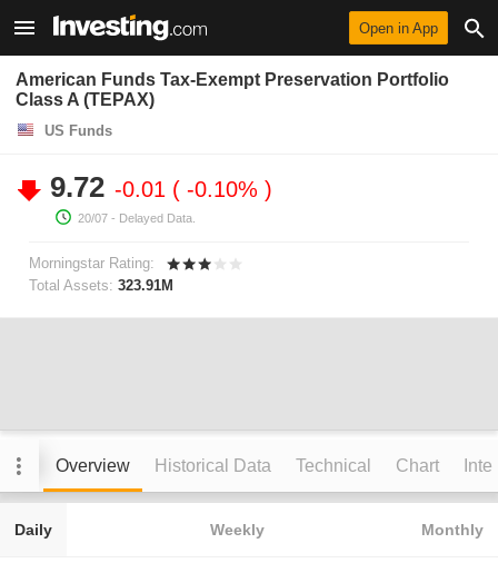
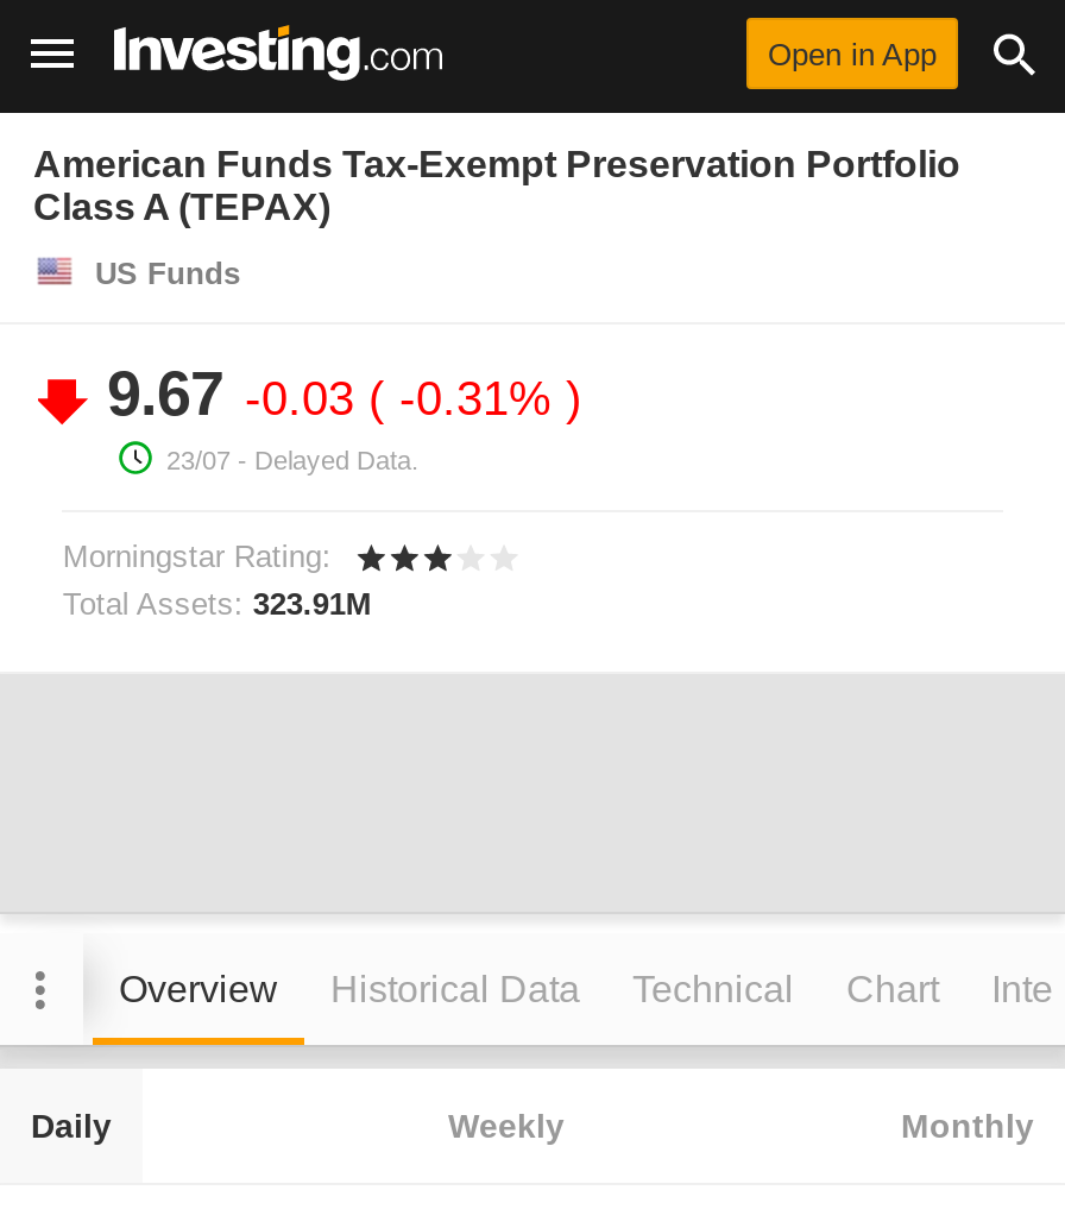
[50,170,265,204] 9.72 -0.01 -0.10% -> [107,358,566,429] 9.67 -0.03 -0.31%
[78,211,196,225] 20/07 - Delayed Data. -> [166,446,418,474] 23/07 - Delayed Data.

